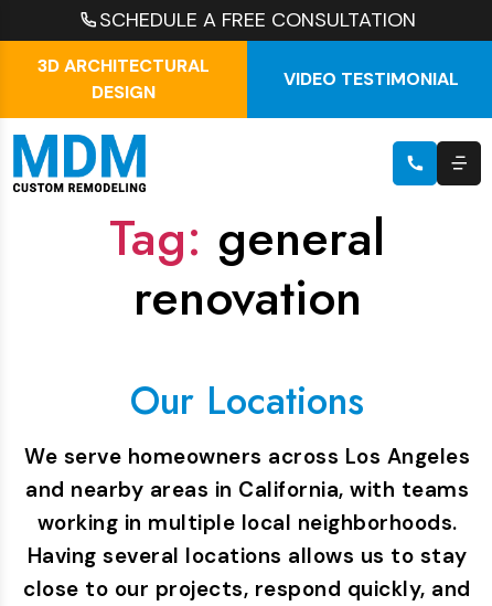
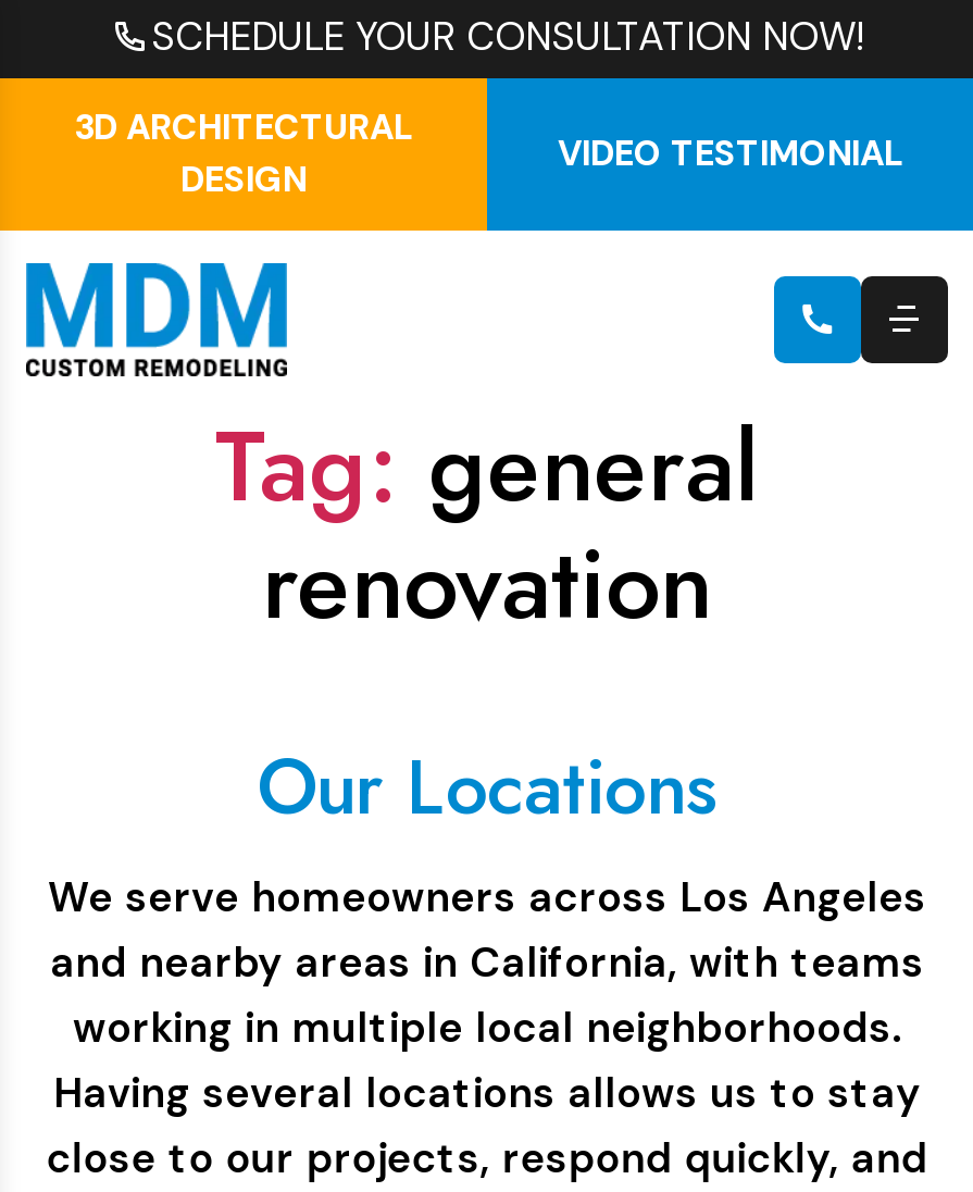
[99,7,416,33] SCHEDULE A FREE CONSULTATION -> [151,11,864,63] SCHEDULE YOUR CONSULTATION NOW!

